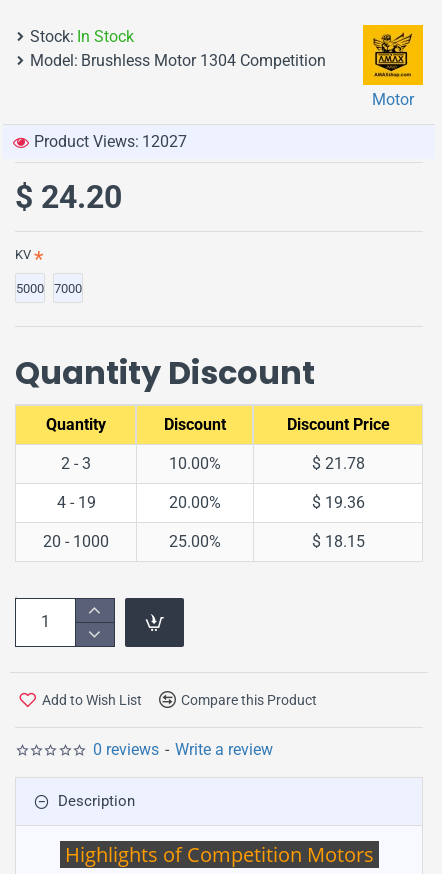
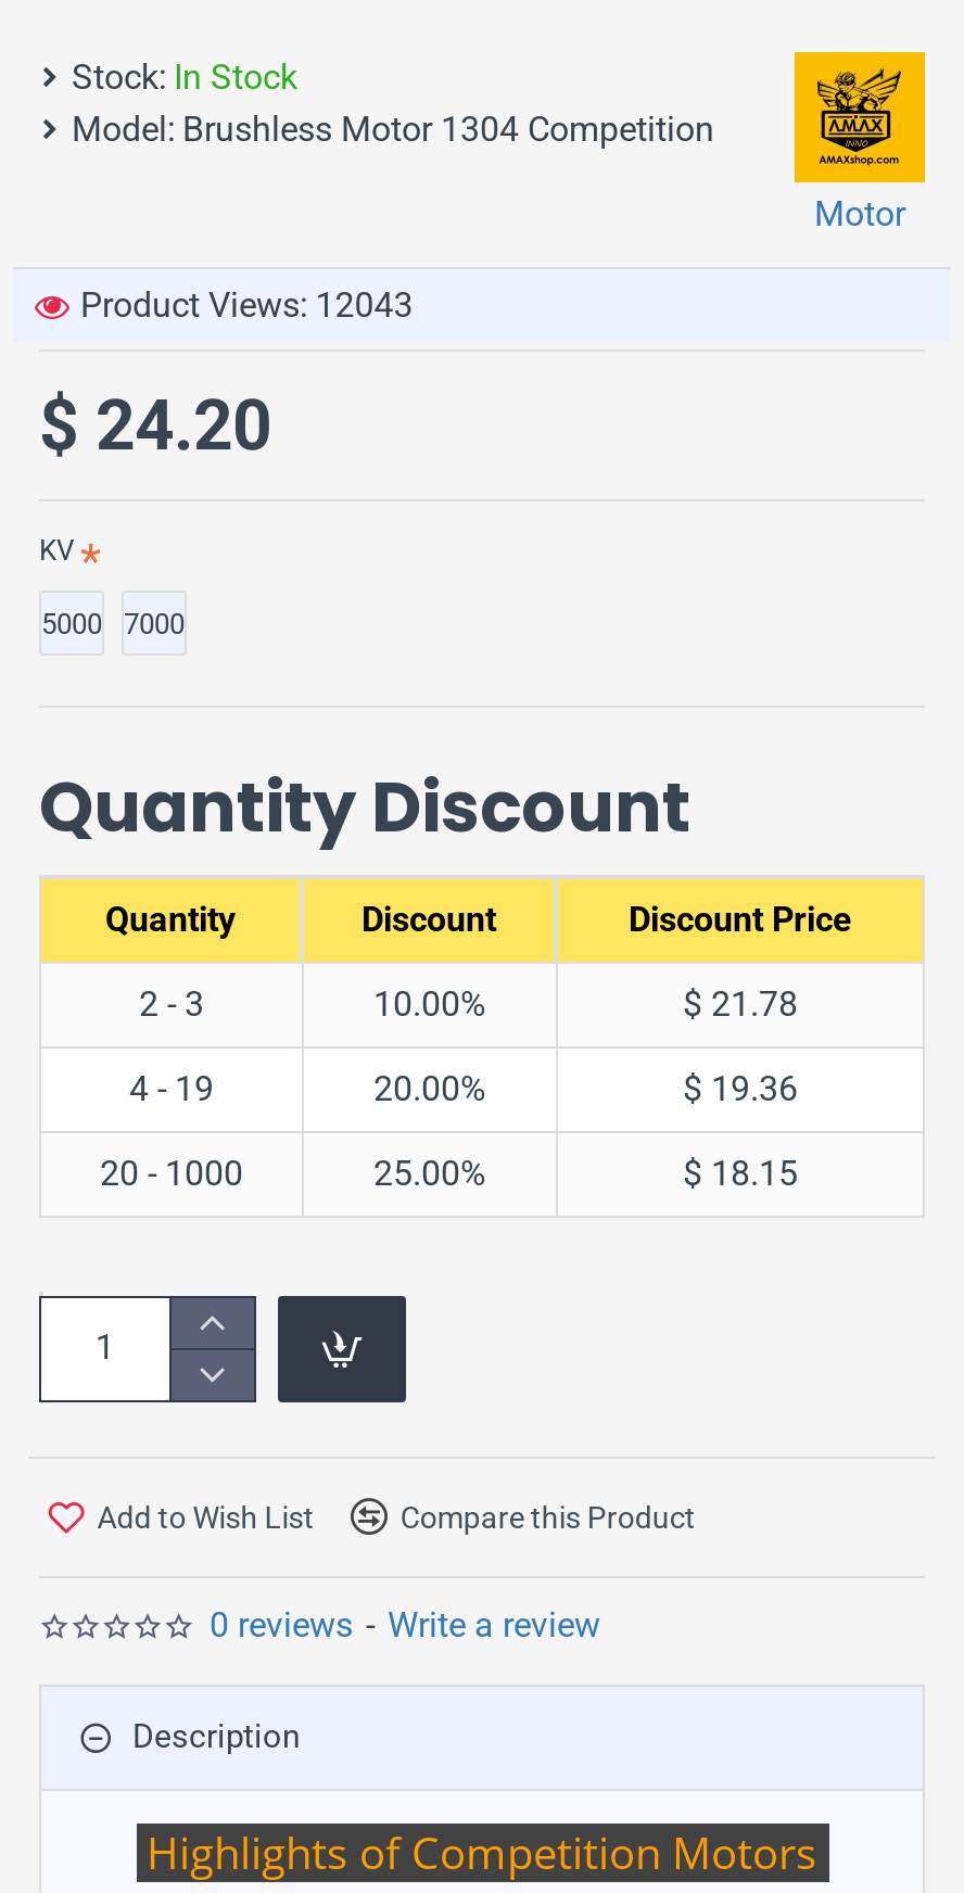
[34,132,187,151] Product Views: 12027 -> [80,284,413,326] Product Views: 12043

